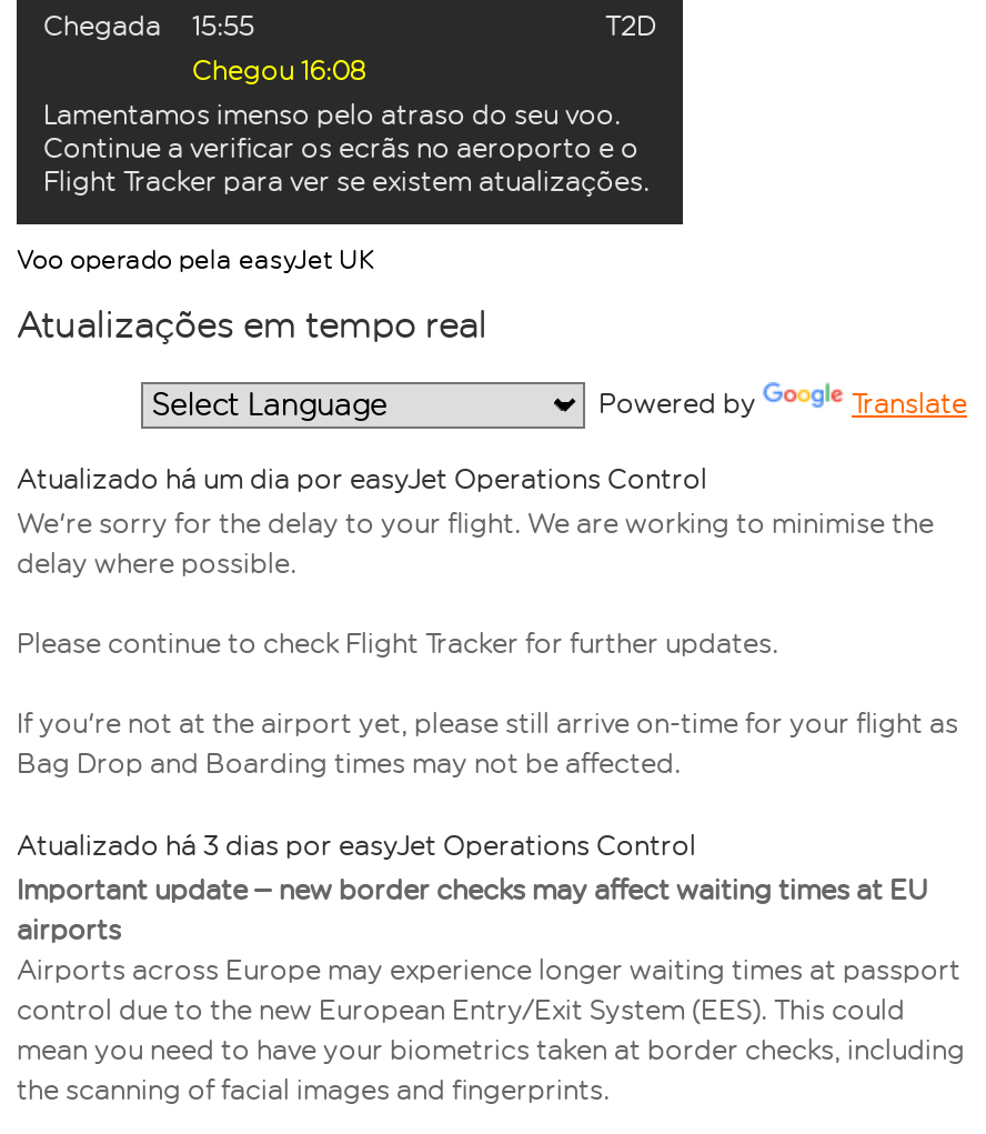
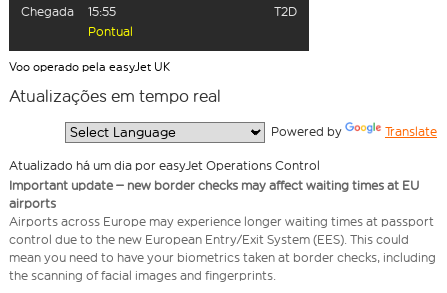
[43,53,650,198] Chegou 16:08 | Lamentamos imenso pelo atraso do seu voo. | Continue a verificar os ecrãs no aeroporto e o | Flight Tracker para ver se existem atualizações. -> [88,24,133,39] Pontual
[17,507,958,862] We're sorry for the delay to your flight. We are working to minimise the | delay where possible. | Please continue to check Flight Tracker for further updates. | If you're not at the airport yet, please still arrive on-time for your flight as | Bag Drop and Boarding times may not be affected. | Atualizado há 3 dias por easyJet Operations Control -> none

